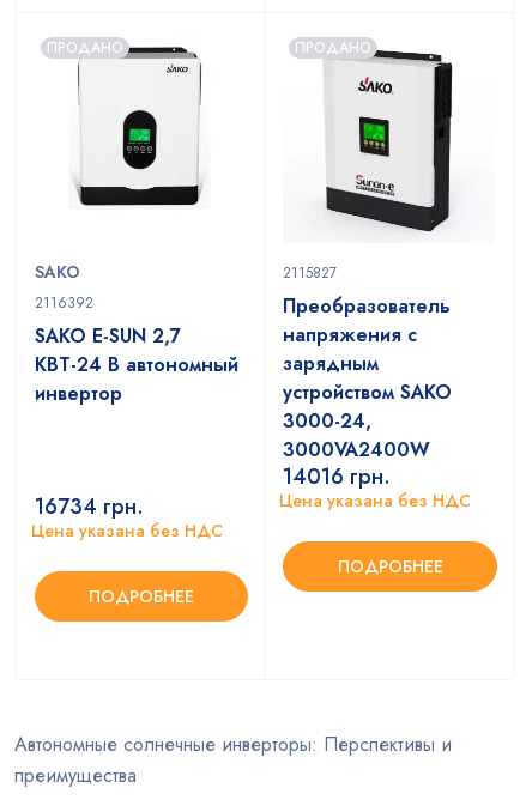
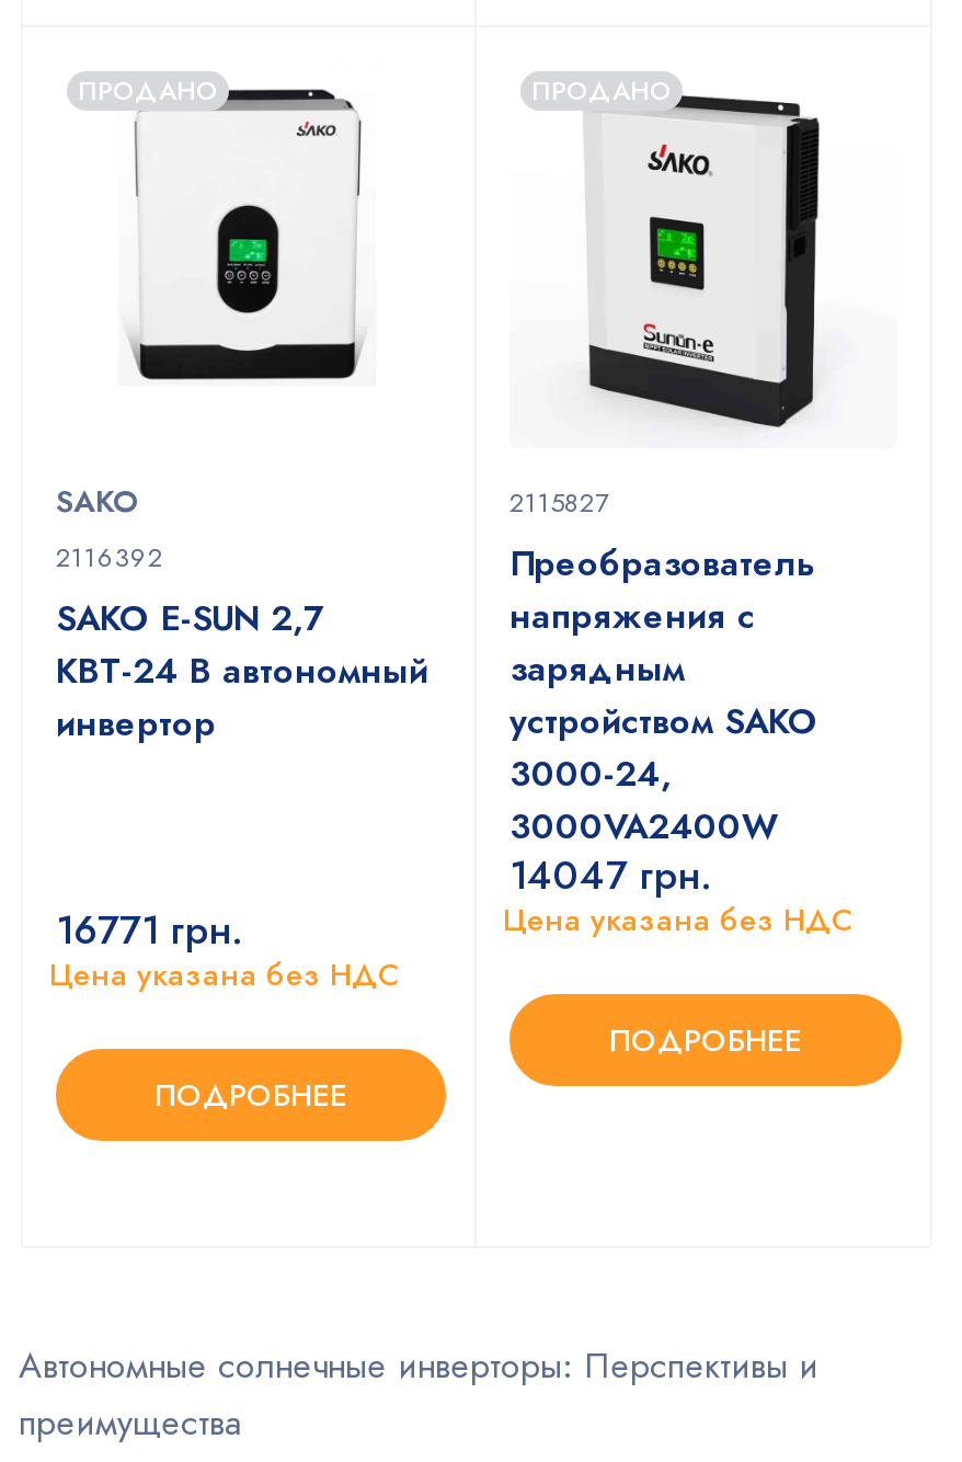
[283,461,391,492] 14016 грн. -> [509,847,713,904] 14047 грн.
[35,491,144,522] 16734 грн. -> [56,902,244,959] 16771 грн.

